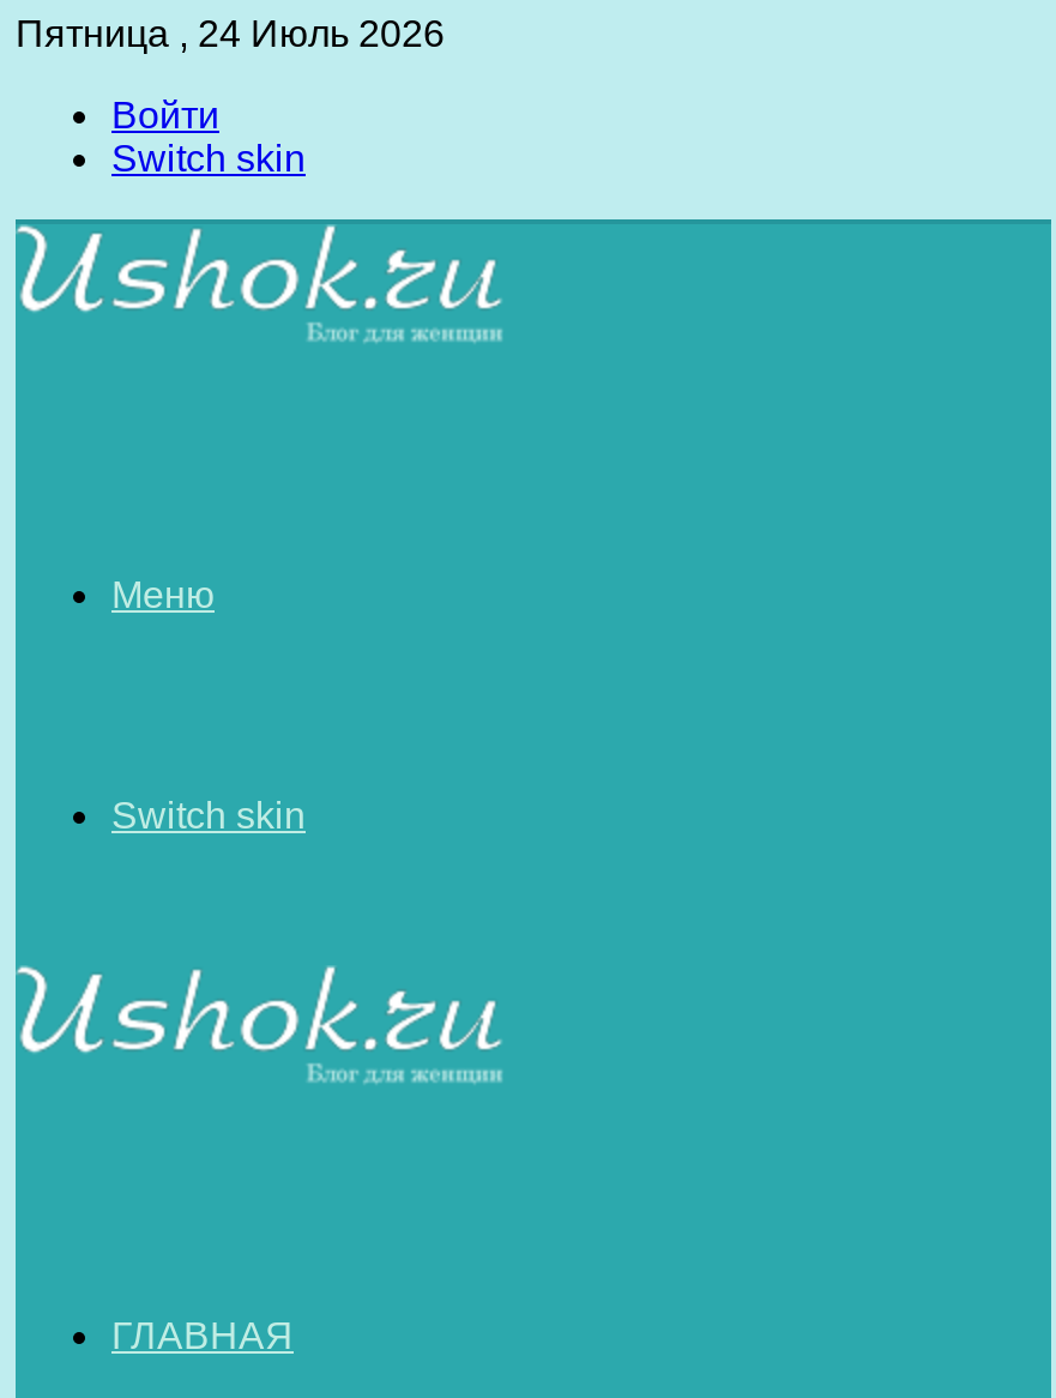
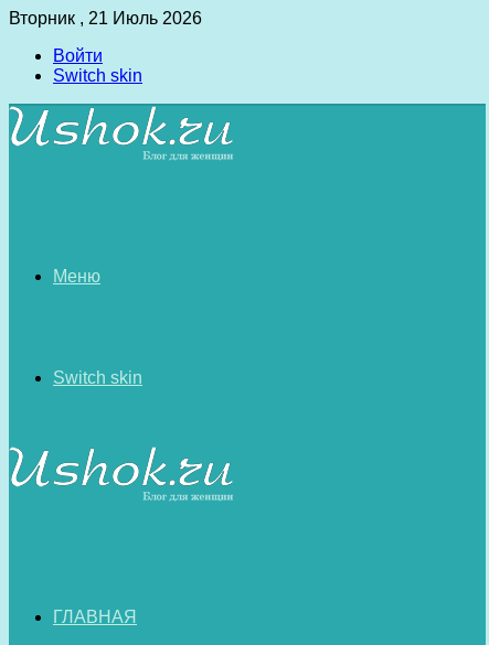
[16,13,445,54] Пятница , 24 Июль 2026 -> [9,9,202,28] Вторник , 21 Июль 2026

